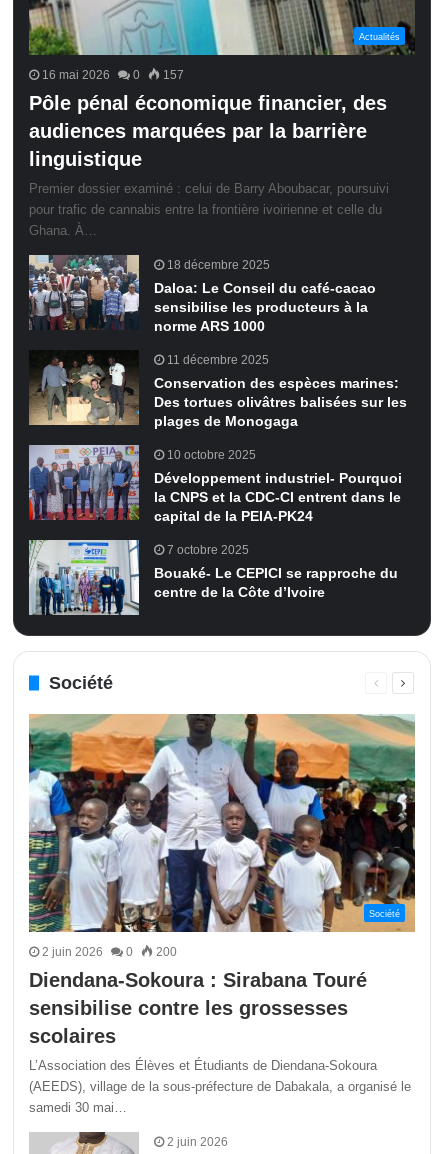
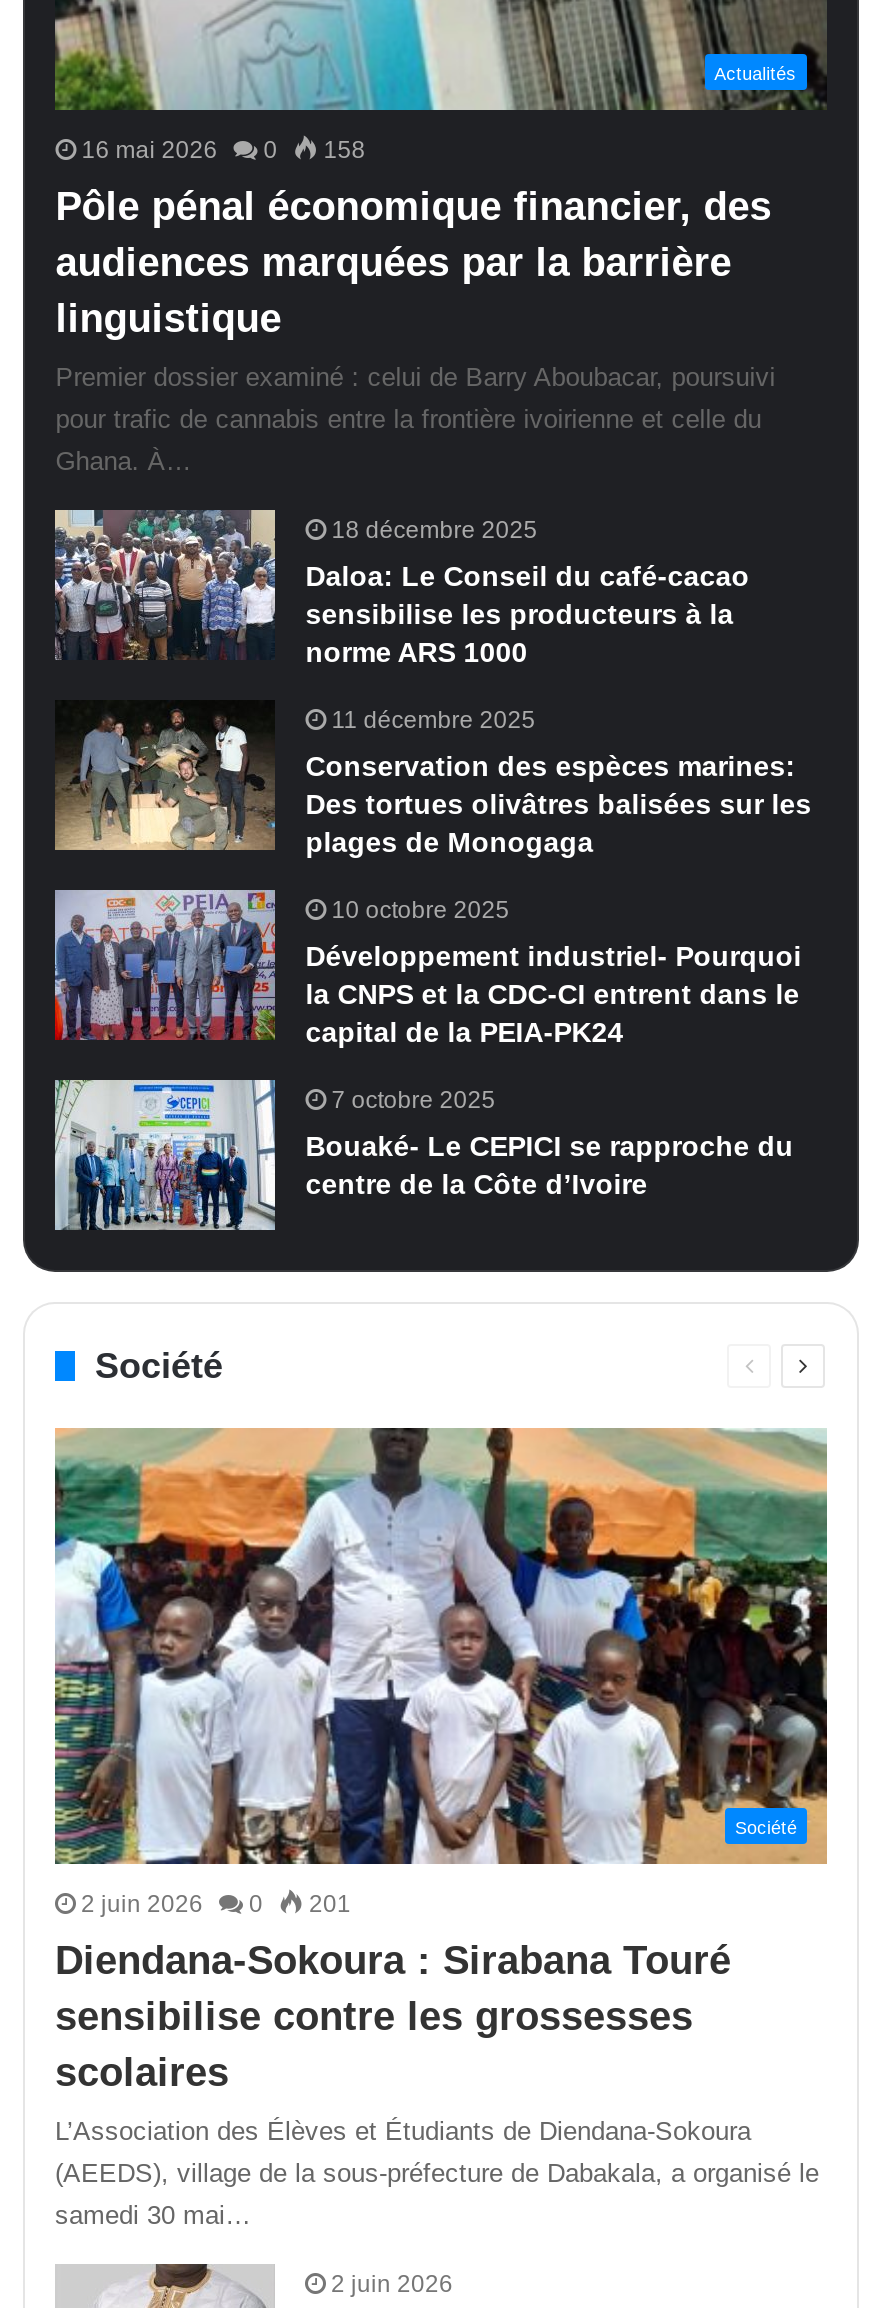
[42,68,184,82] 16 mai 2026 0 157 -> [82,137,366,165] 16 mai 2026 0 158
[42,945,177,959] 2 juin 2026 0 200 -> [81,1890,351,1918] 2 juin 2026 0 201

